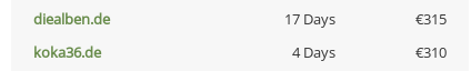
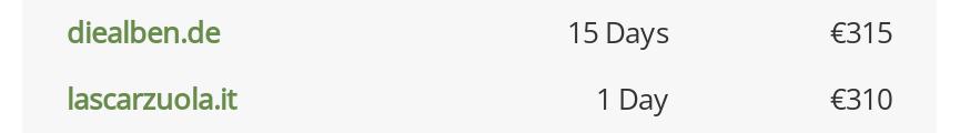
[284,9,335,29] 17 Days -> [567,12,669,52] 15 Days
[33,42,335,62] koka36.de | 4 Days -> [67,79,669,119] lascarzuola.it | 1 Day

